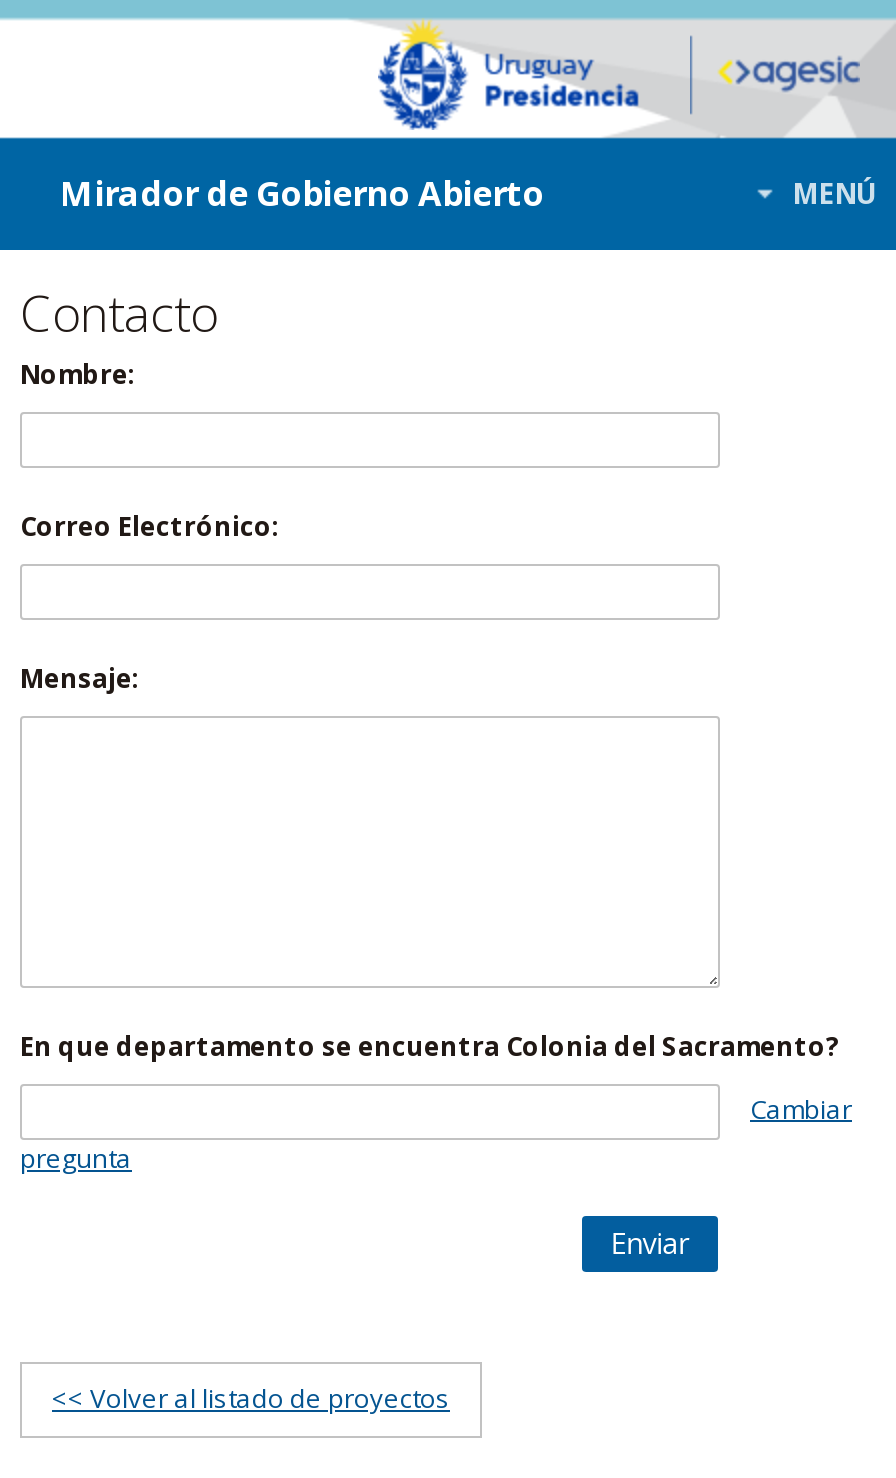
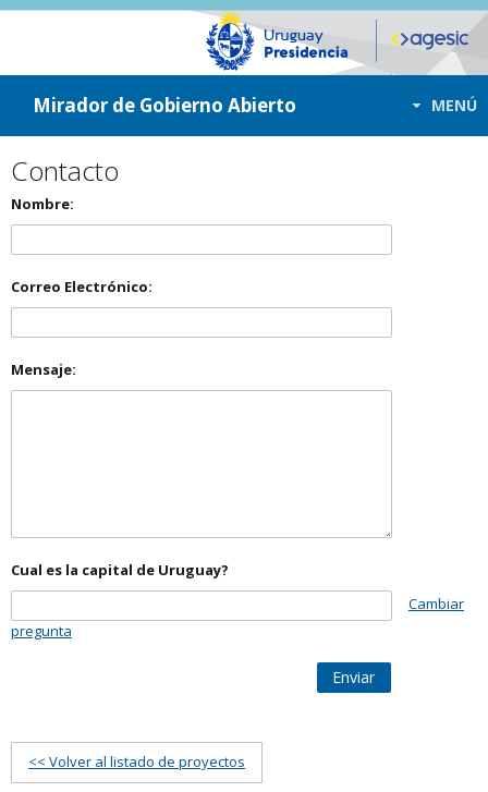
[20,1028,840,1064] En que departamento se encuentra Colonia del Sacramento? -> [11,560,229,580] Cual es la capital de Uruguay?

